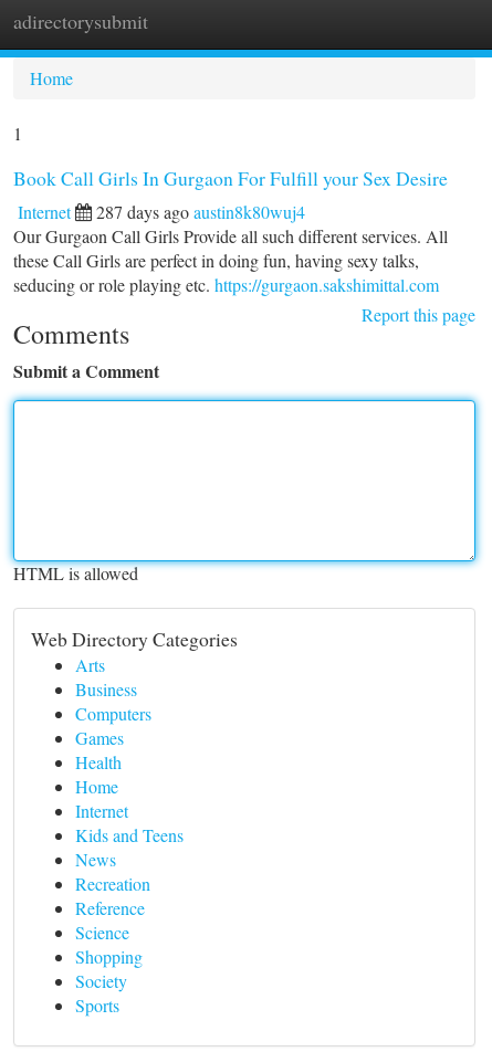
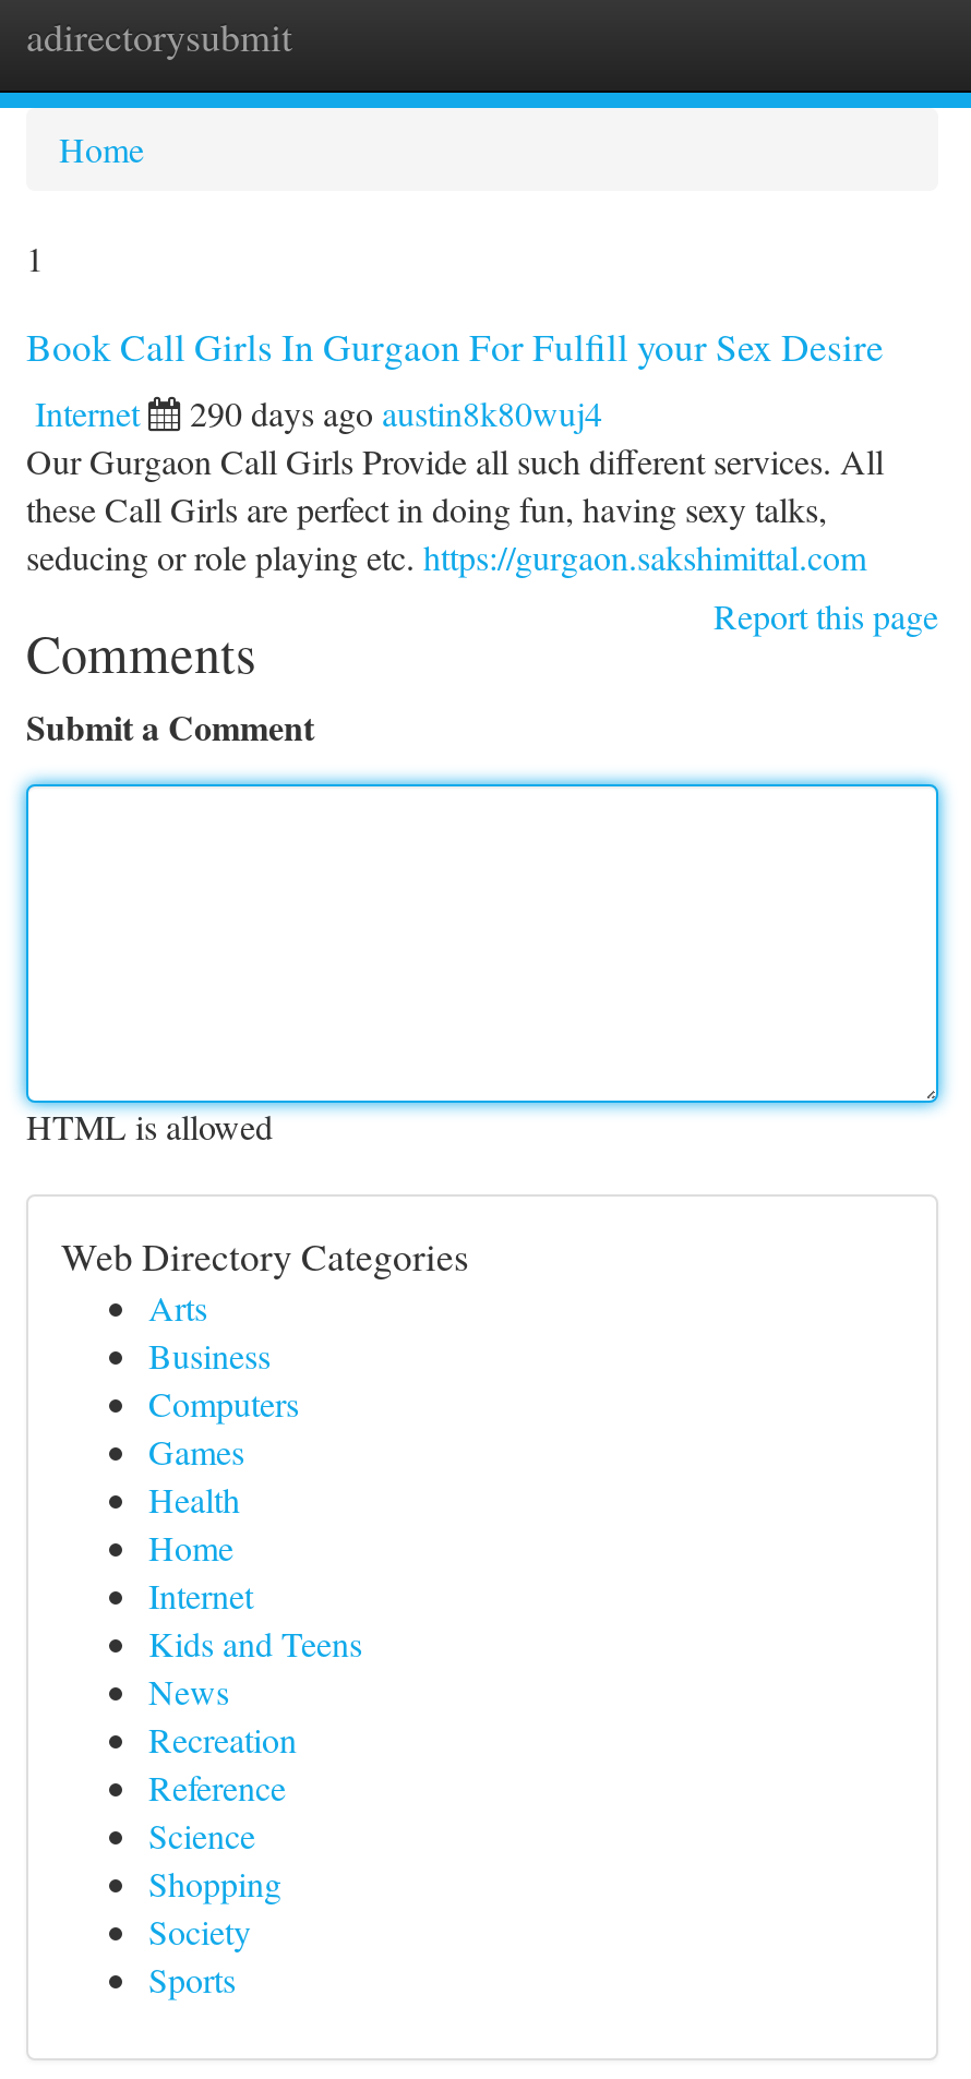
[96,200,305,223] 287 days ago austin8k80wuj4 -> [190,389,602,435] 290 days ago austin8k80wuj4

